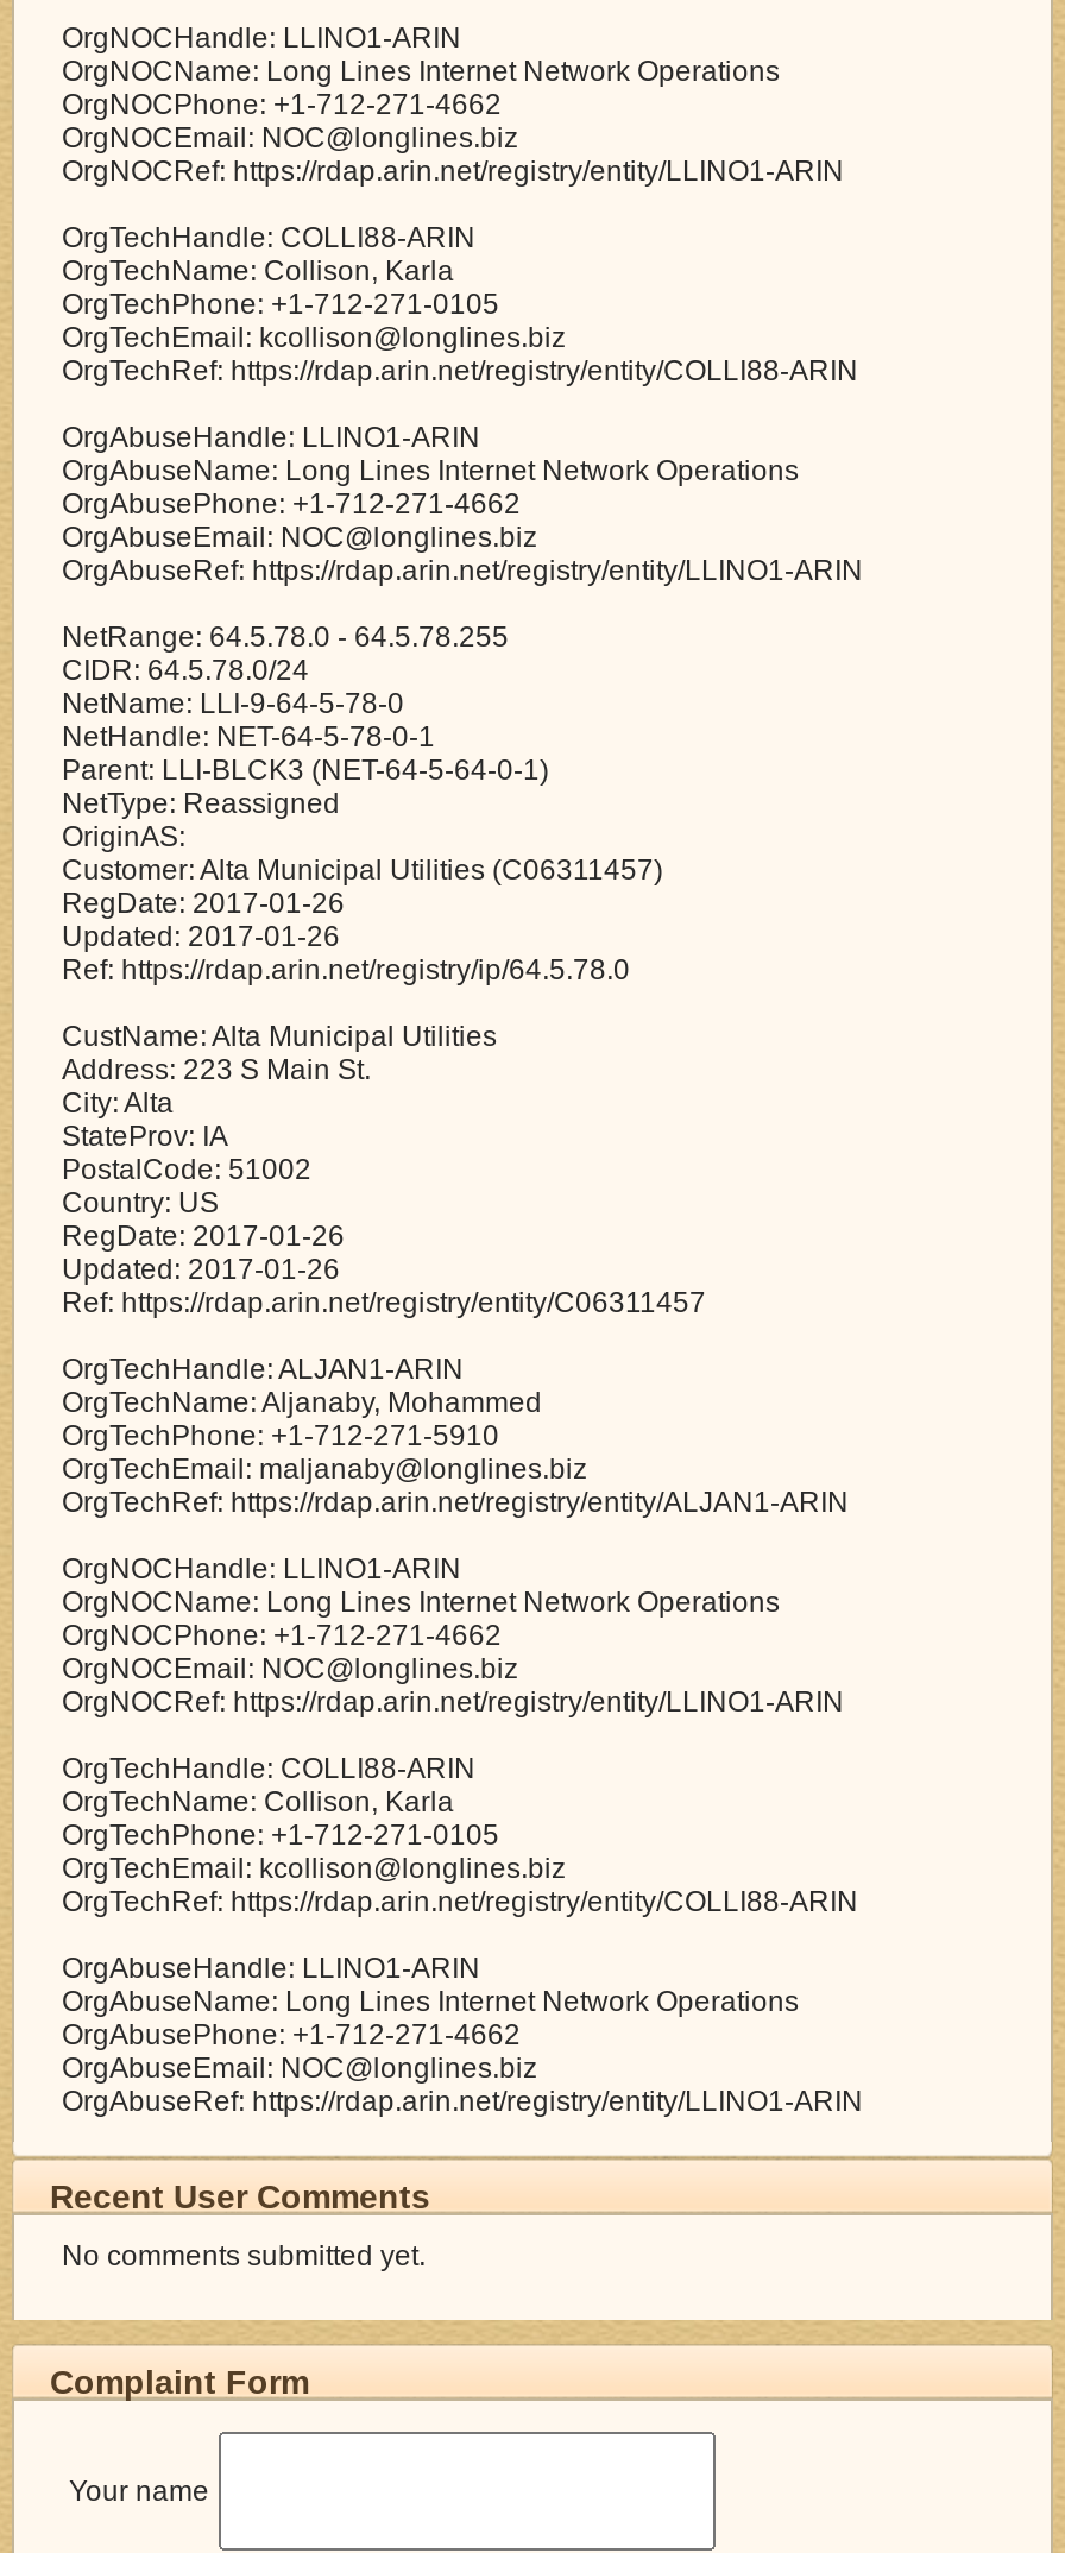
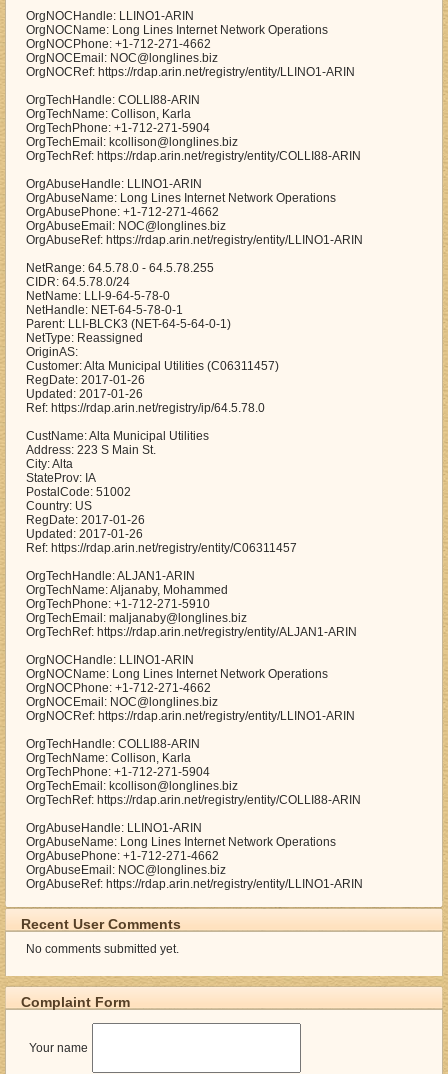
[62,288,499,321] OrgTechPhone: +1-712-271-0105 -> [26,121,210,135] OrgTechPhone: +1-712-271-5904
[62,1818,499,1852] OrgTechPhone: +1-712-271-0105 -> [26,765,210,779] OrgTechPhone: +1-712-271-5904

